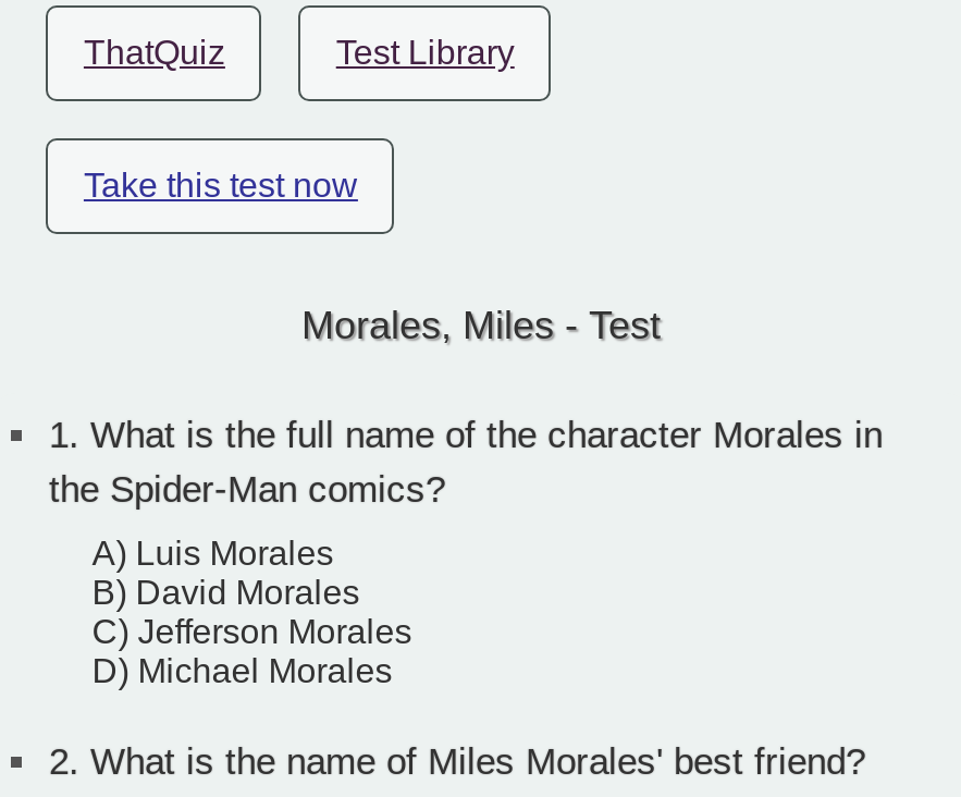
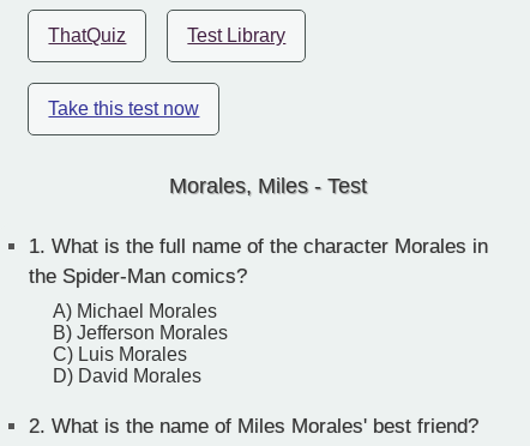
[92,535,334,572] A) Luis Morales -> [53,301,217,321] A) Michael Morales
[92,574,360,611] B) David Morales -> [53,323,228,343] B) Jefferson Morales
[92,613,412,650] C) Jefferson Morales -> [53,344,187,364] C) Luis Morales
[92,652,392,689] D) Michael Morales -> [53,366,202,386] D) David Morales

